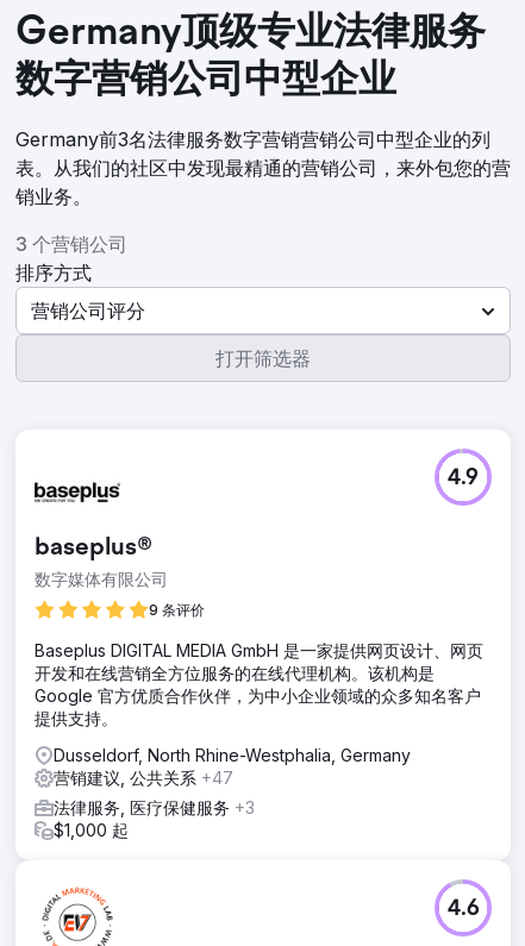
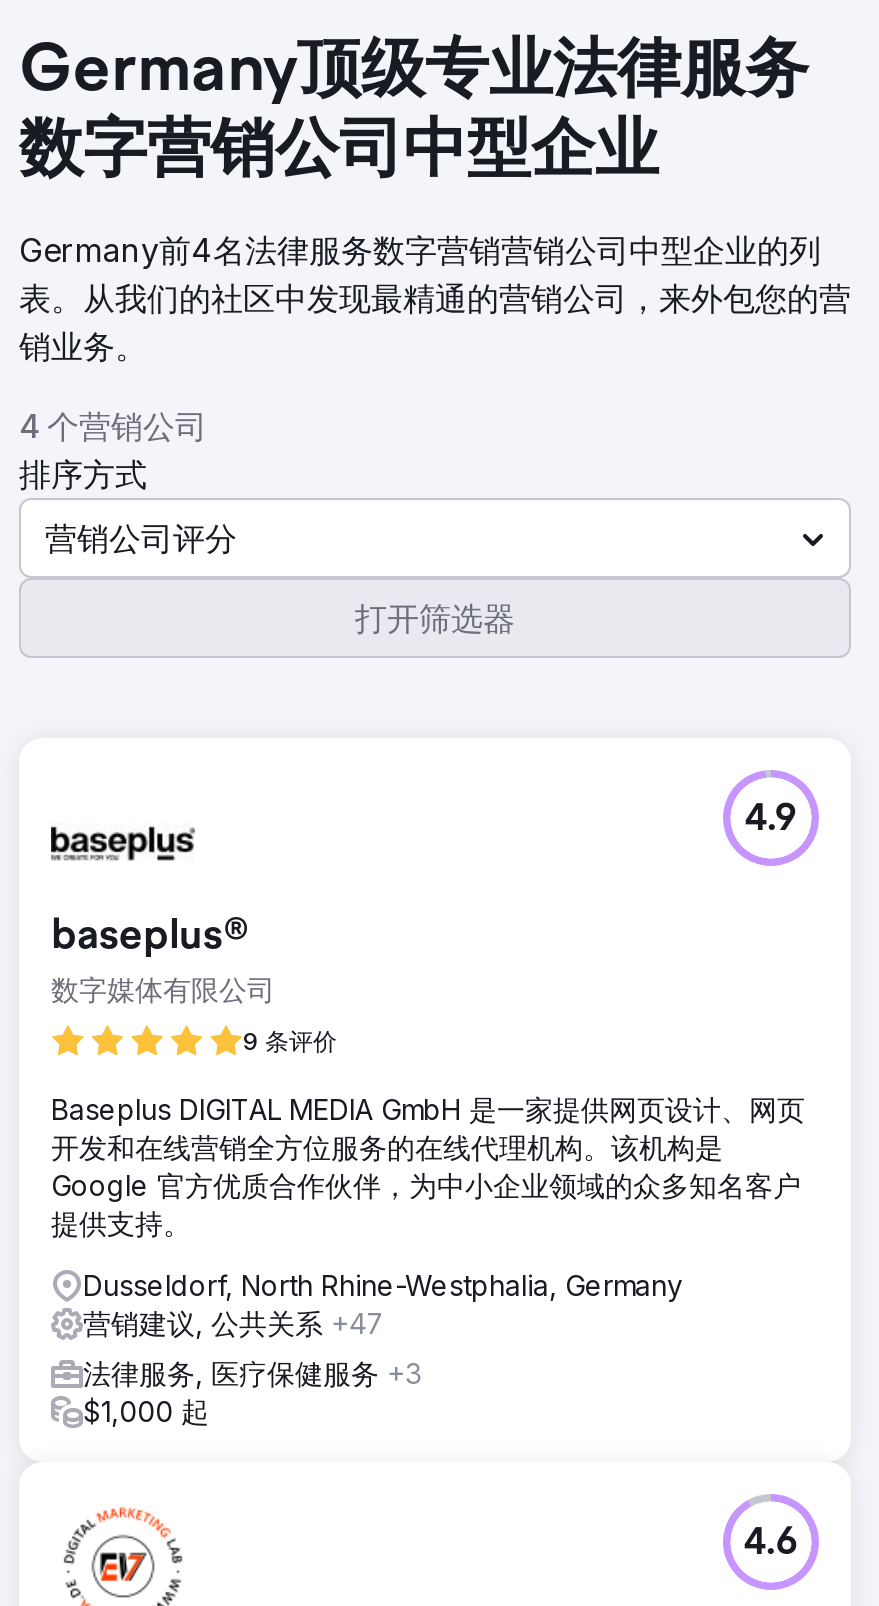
[15,127,490,151] Germany前3名法律服务数字营销营销公司中型企业的列 -> [19,230,821,270] Germany前4名法律服务数字营销营销公司中型企业的列
[15,232,127,256] 3 个营销公司 -> [19,406,207,446] 4 个营销公司

